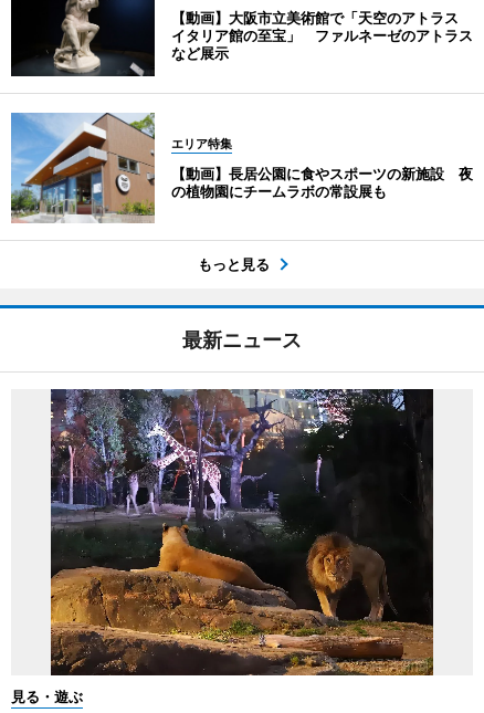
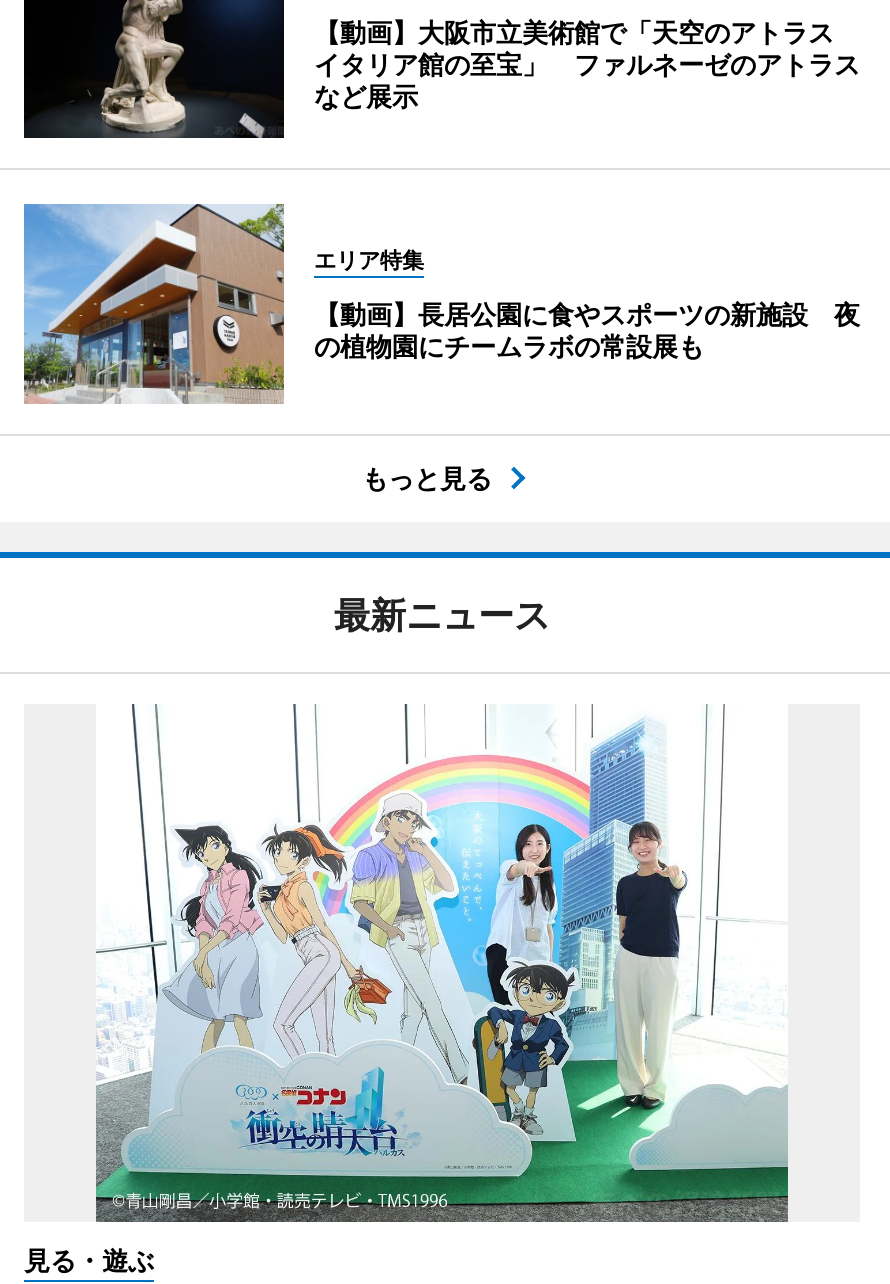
[50,388,434,677] [image] -> [94,704,790,1222] [image]

